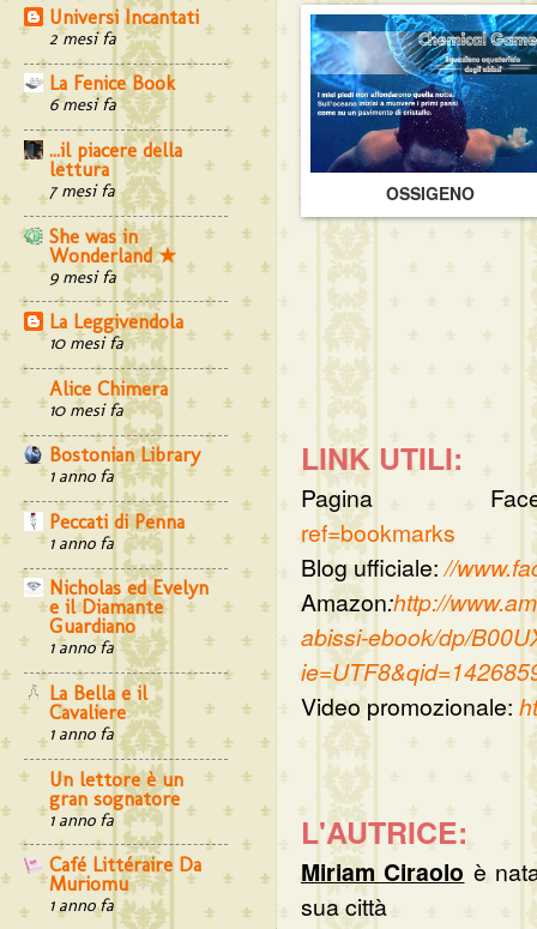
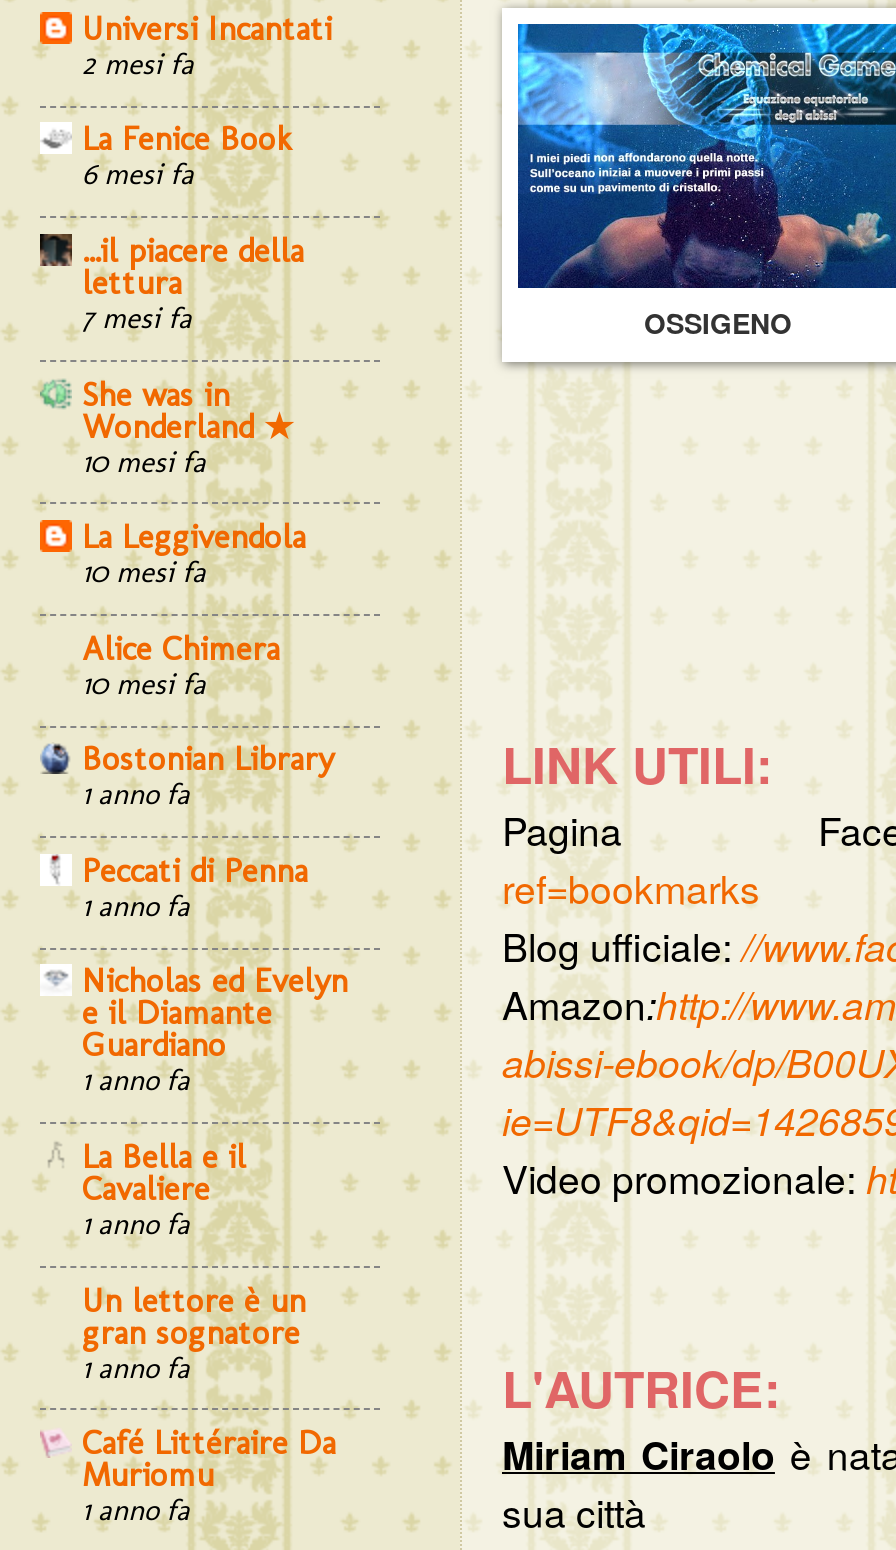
[49,266,116,287] 9 mesi fa -> [82,443,206,479] 10 mesi fa

